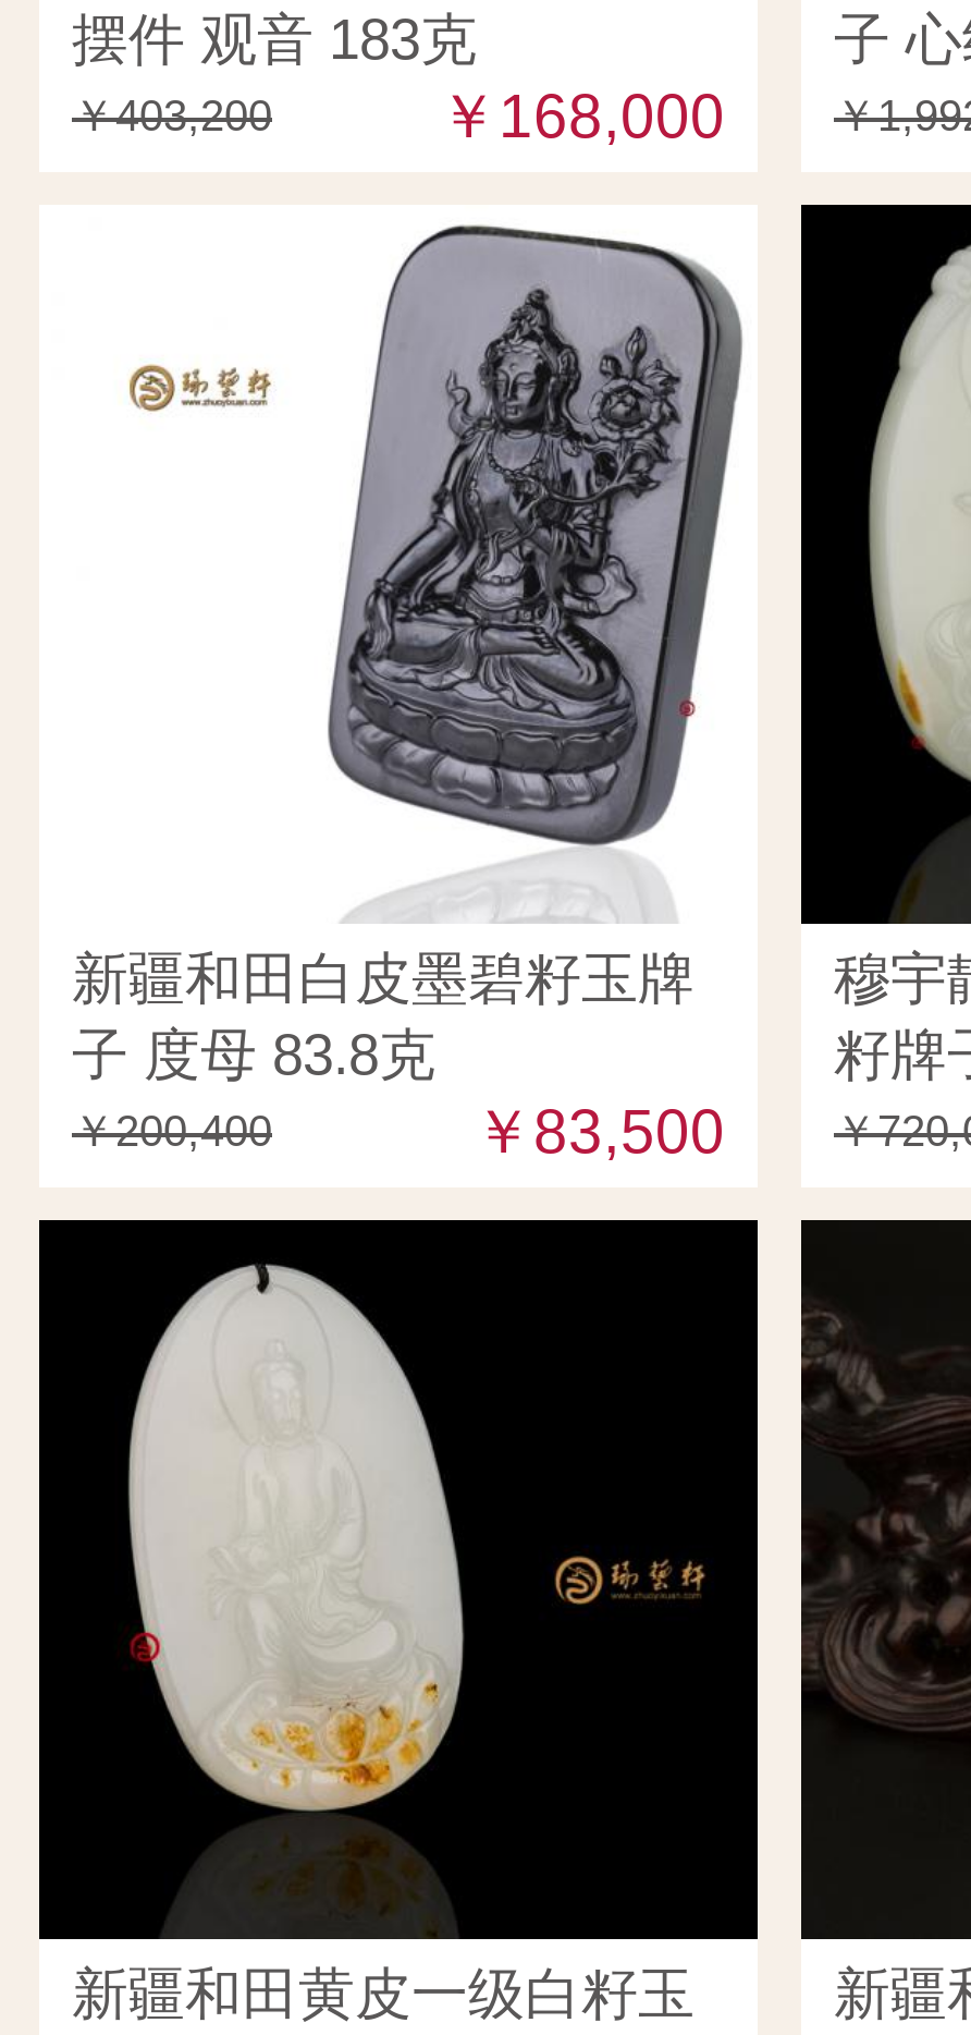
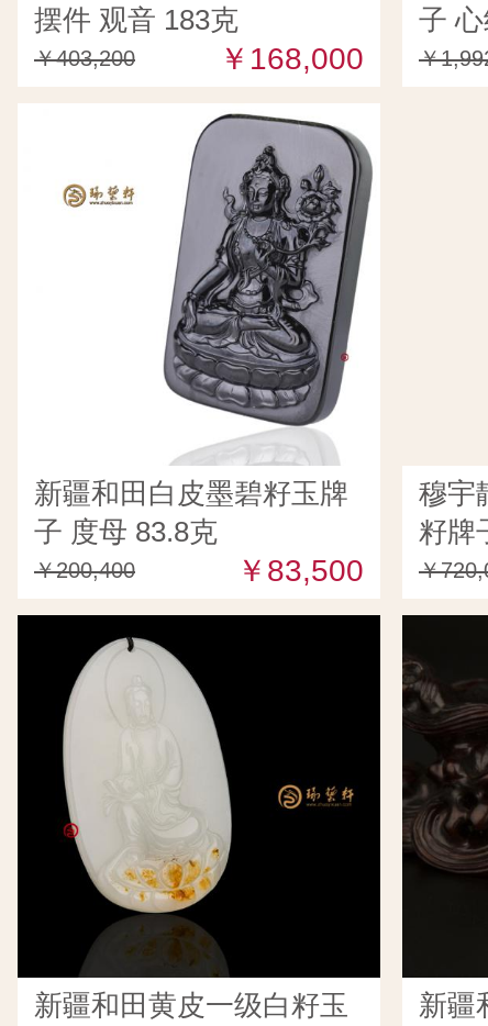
[799,203,964,926] [image] -> none

